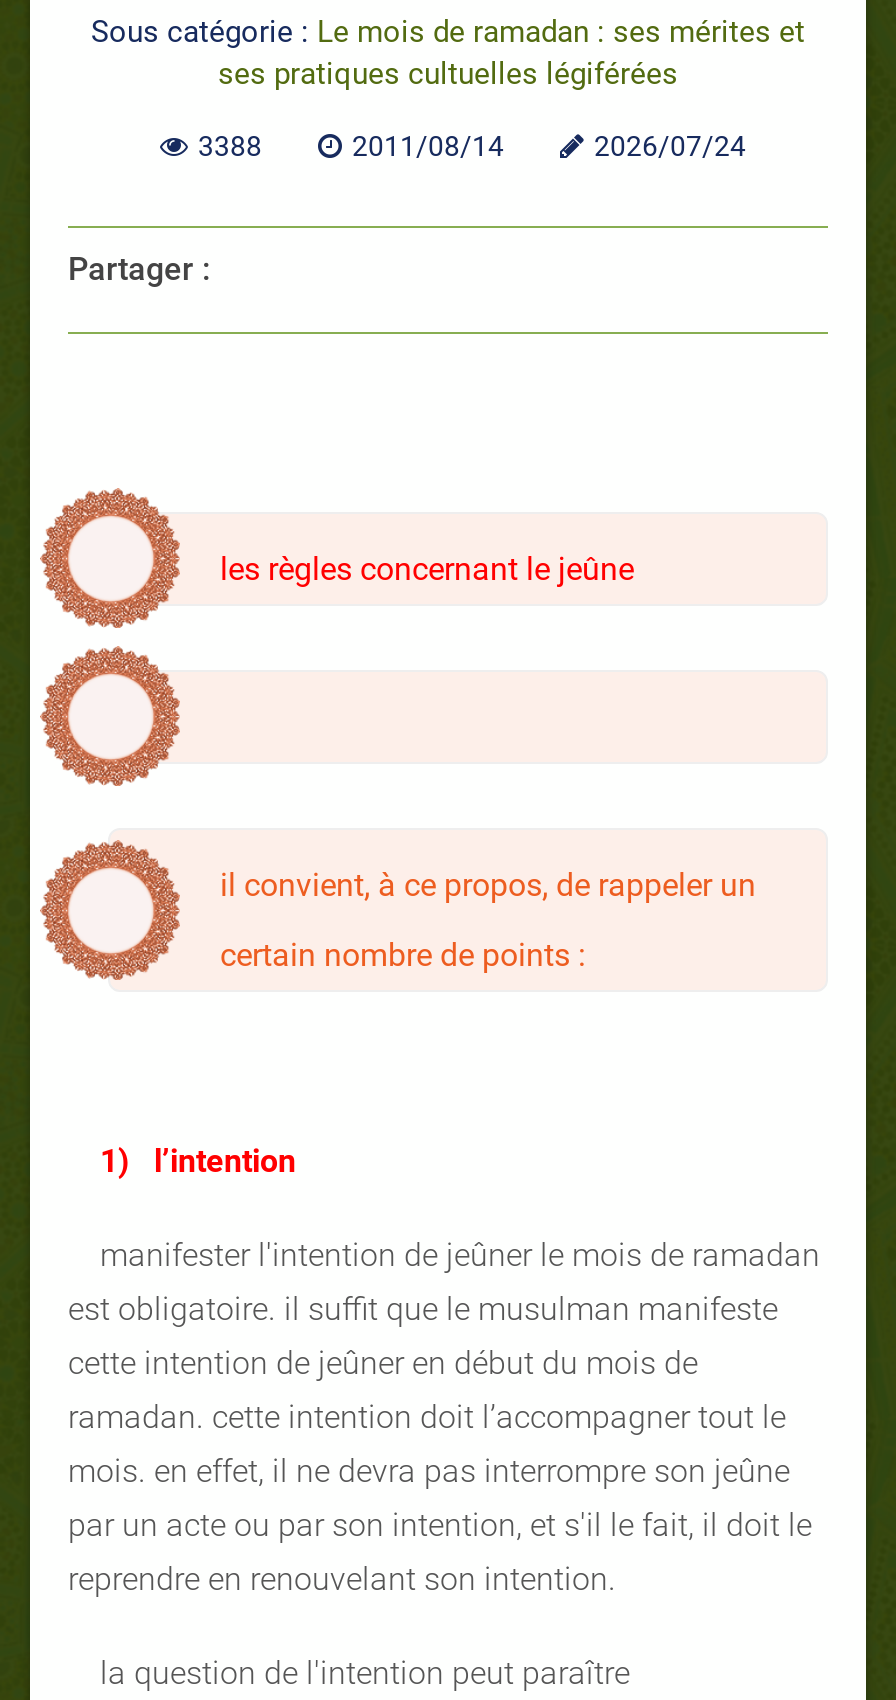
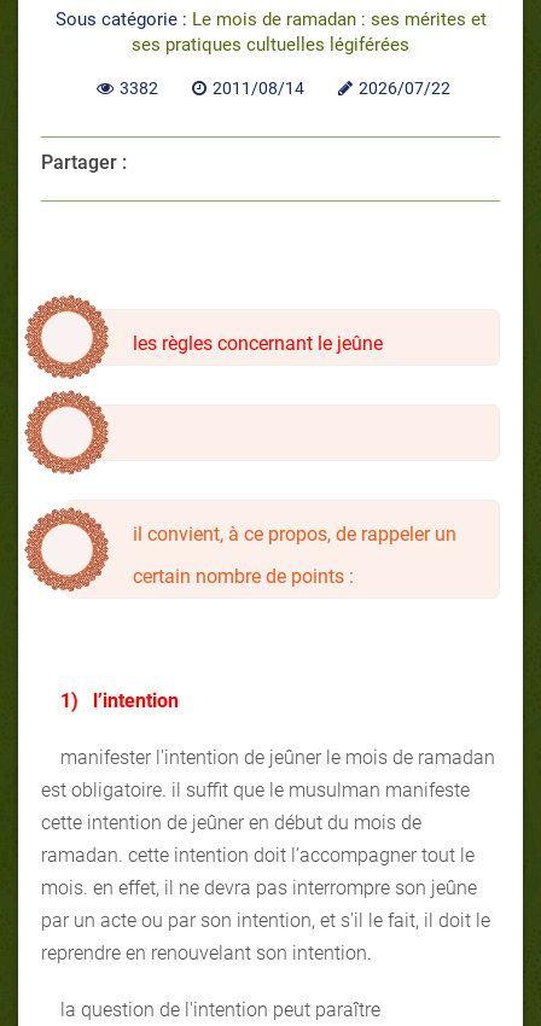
[198,129,262,161] 3388 -> [120,78,158,97] 3382
[594,129,746,161] 2026/07/24 -> [359,78,450,97] 2026/07/22

